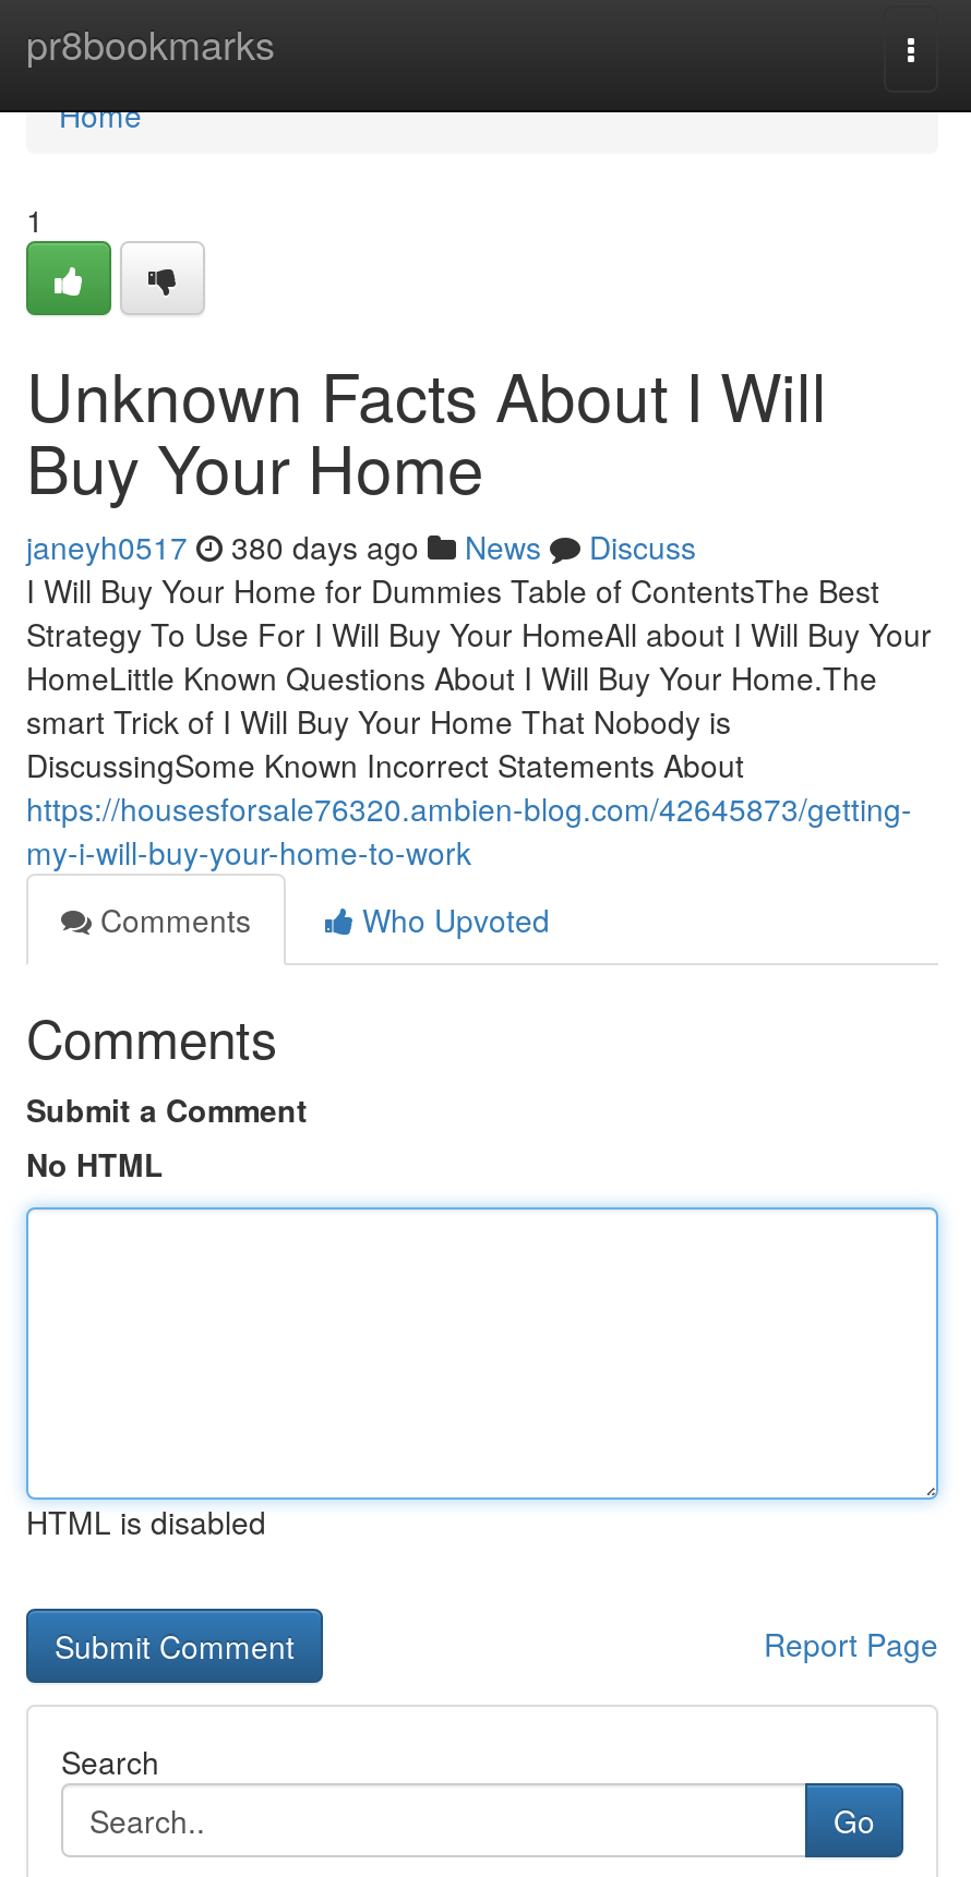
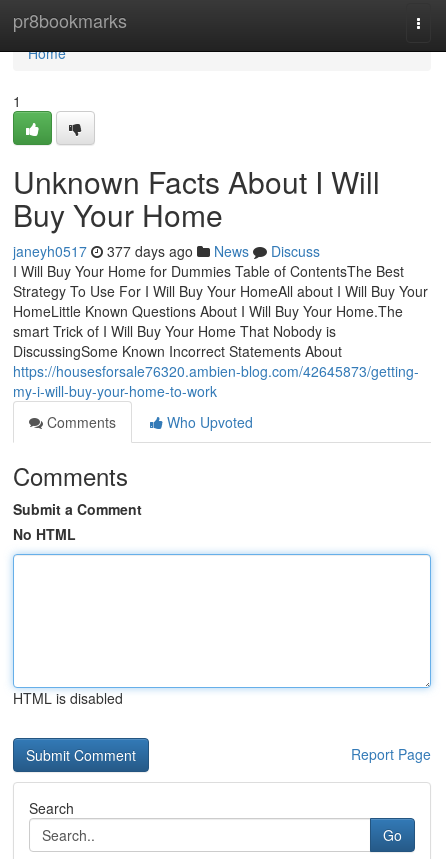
[26,525,696,568] janeyh0517 380 days ago News Discuss -> [13,241,320,261] janeyh0517 377 days ago News Discuss

